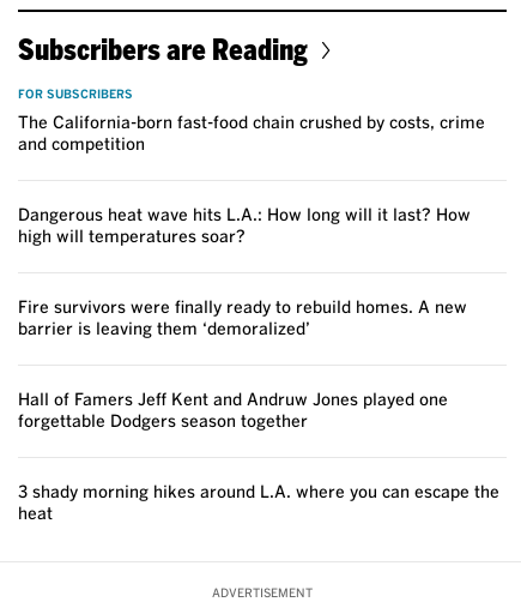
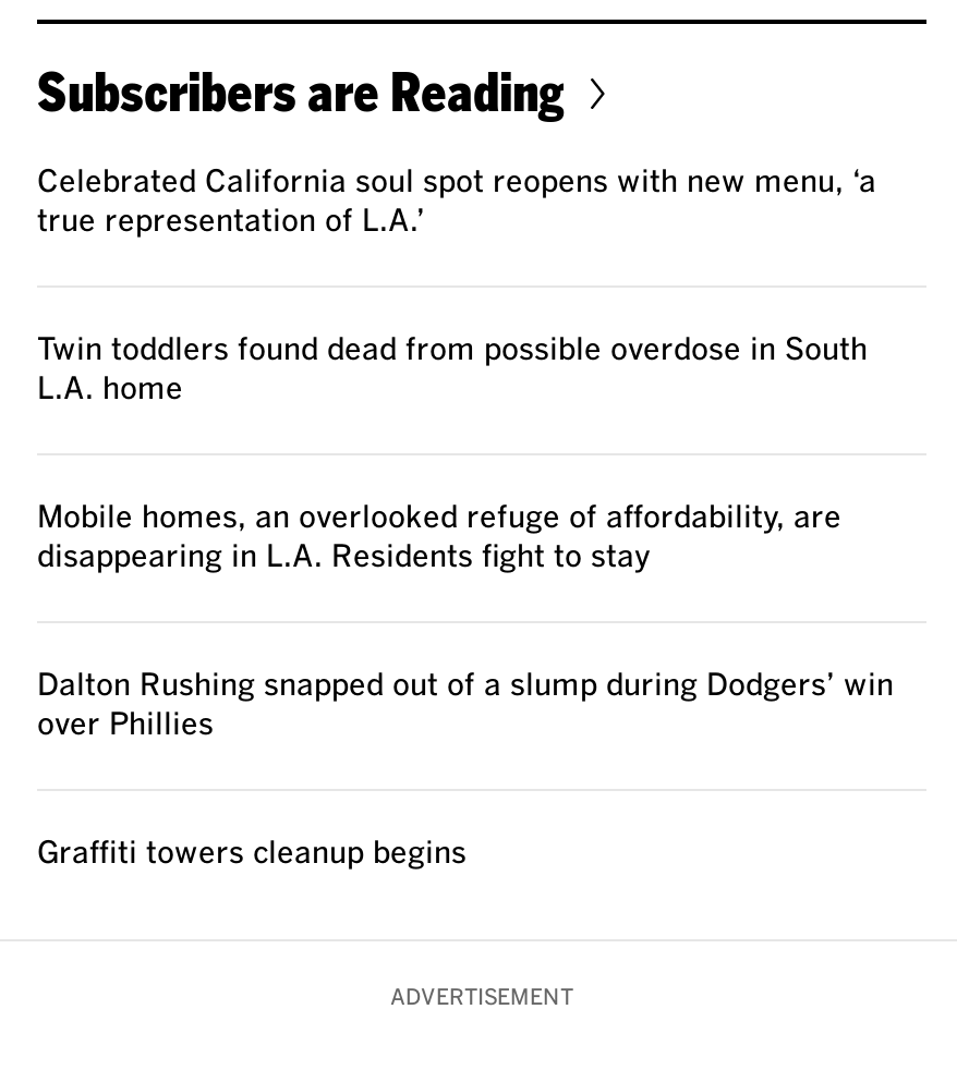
[18,89,485,153] FOR SUBSCRIBERS | The California-born fast-food chain crushed by costs, crime | and competition -> [37,168,876,238] Celebrated California soul spot reopens with new menu, ‘a | true representation of L.A.’
[18,207,471,246] Dangerous heat wave hits L.A.: How long will it last? How | high will temperatures soar? -> [37,336,868,405] Twin toddlers found dead from possible overdose in South | L.A. home
[18,300,467,338] Fire survivors were finally ready to rebuild homes. A new | barrier is leaving them ‘demoralized’ -> [37,503,841,573] Mobile homes, an overlooked refuge of affordability, are | disappearing in L.A. Residents fight to stay
[18,392,448,431] Hall of Famers Jeff Kent and Andruw Jones played one | forgettable Dodgers season together -> [37,671,894,741] Dalton Rushing snapped out of a slump during Dodgers’ win | over Phillies
[18,484,499,523] 3 shady morning hikes around L.A. where you can escape the | heat -> [37,839,467,870] Graffiti towers cleanup begins

